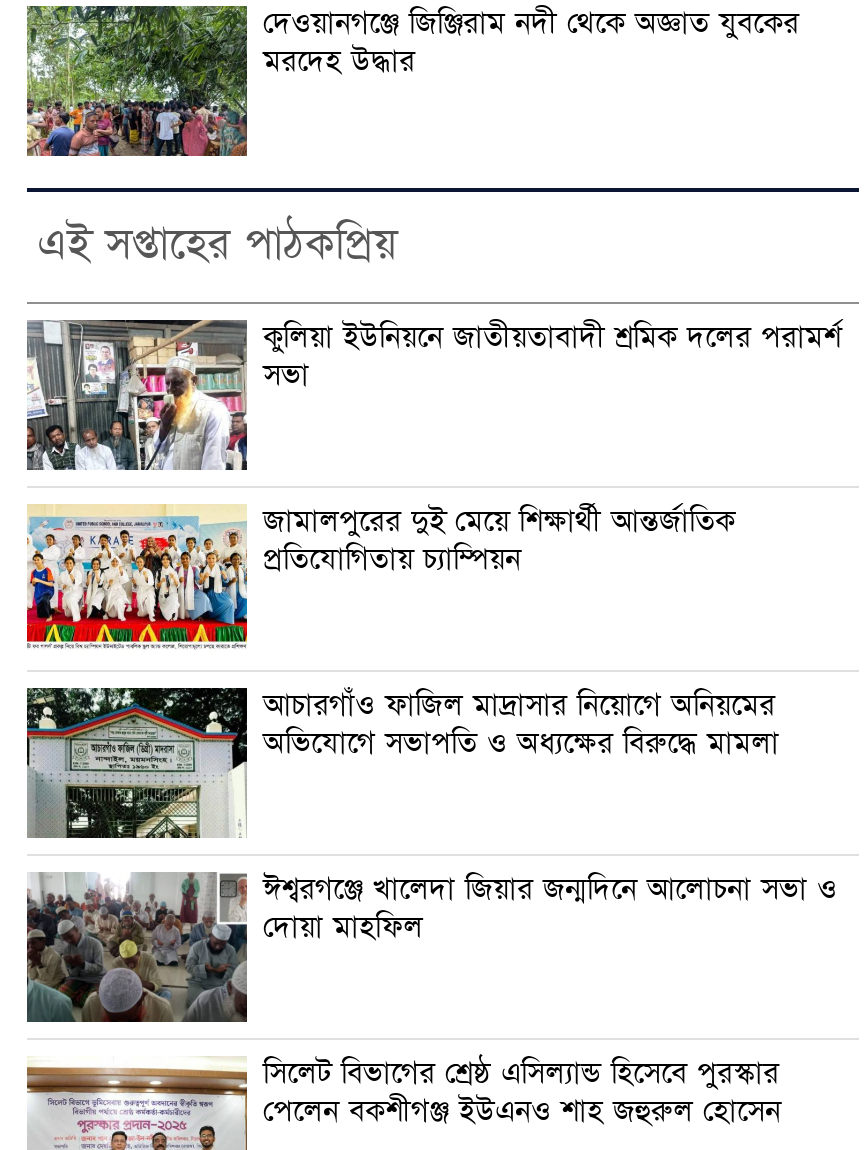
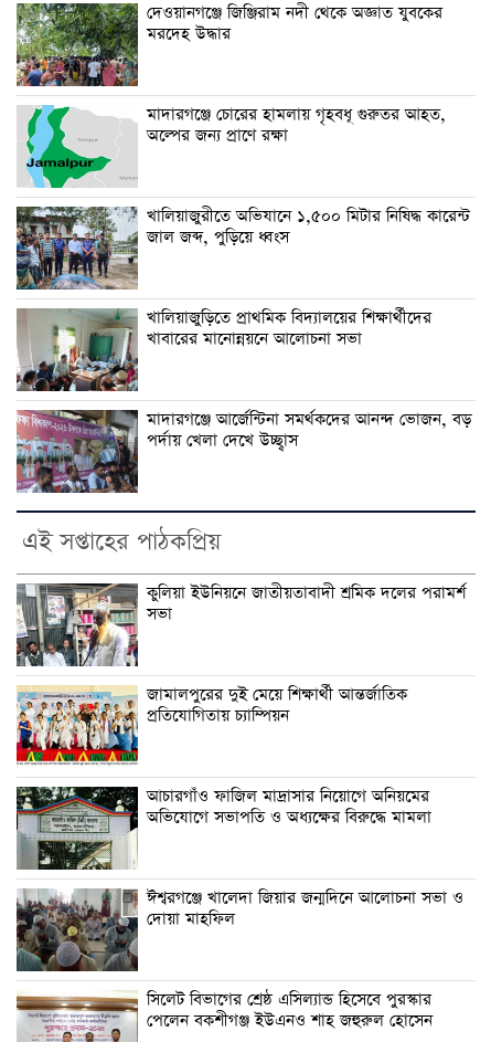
none -> [15,206,470,291] [image] | খালিয়াজুরীতে অভিযানে ১,৫০০ মিটার নিষিদ্ধ কারেন্ট | জাল জব্দ, পুড়িয়ে ধ্বংস
none -> [15,307,431,392] [image] | খালিয়াজুড়িতে প্রাথমিক বিদ্যালয়ের শিক্ষার্থীদের | খাবারের মানোন্নয়নে আলোচনা সভা
none -> [17,409,471,494] [image] | মাদারগঞ্জে আর্জেন্টিনা সমর্থকদের আনন্দ ভোজন, বড় | পর্দায় খেলা দেখে উচ্ছ্বাস
none -> [18,104,446,189] [image] | মাদারগঞ্জে চোরের হামলায় গৃহবধূ গুরুতর আহত, | অল্পের জন্য প্রাণে রক্ষা

